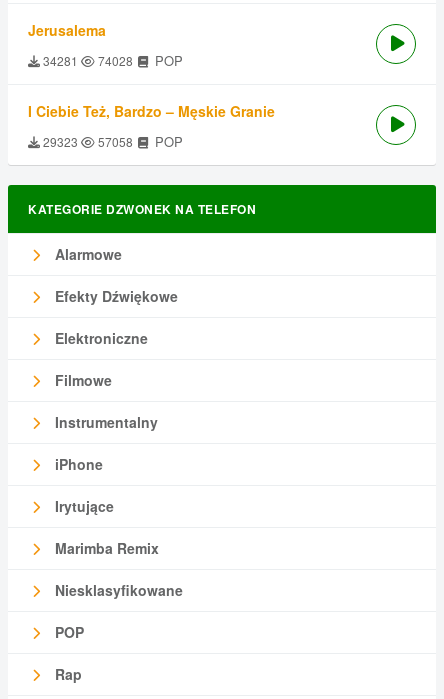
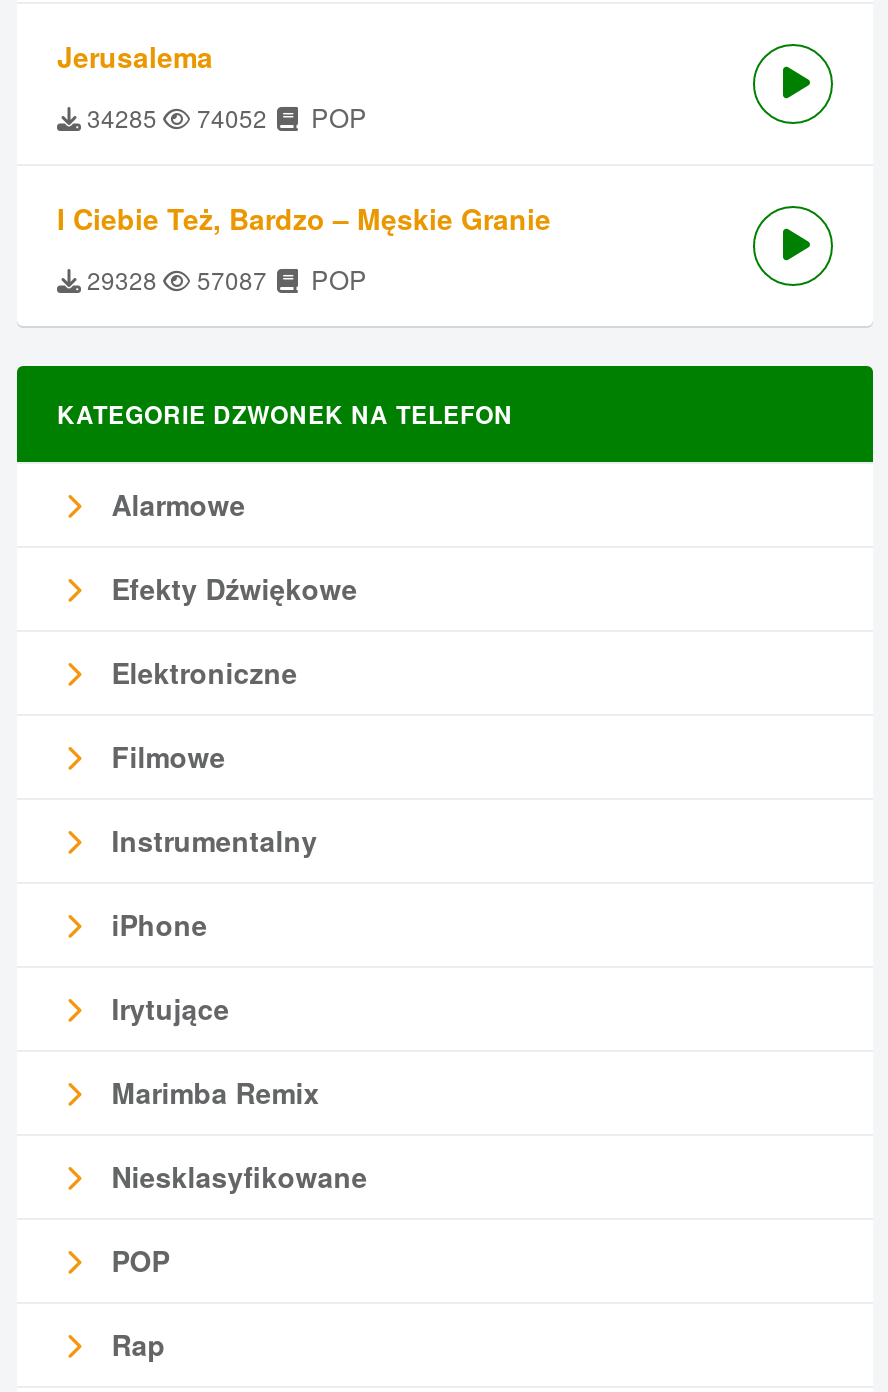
[40,52,81,69] 34281 -> [81,100,163,134] 34285
[95,52,136,69] 74028 -> [191,100,273,134] 74052
[40,133,81,150] 29323 -> [81,262,163,296] 29328
[95,133,136,150] 57058 -> [191,262,273,296] 57087

